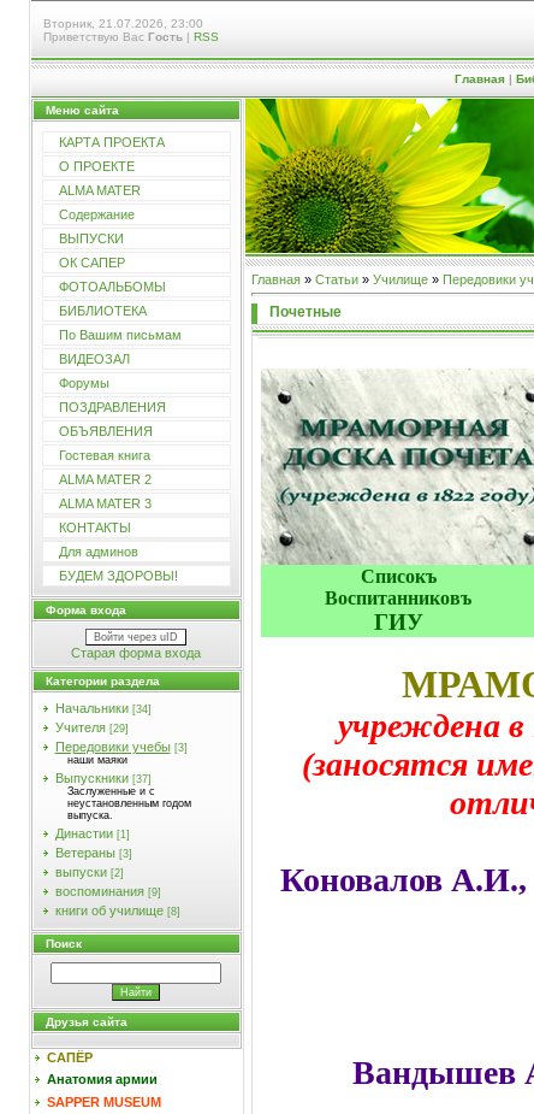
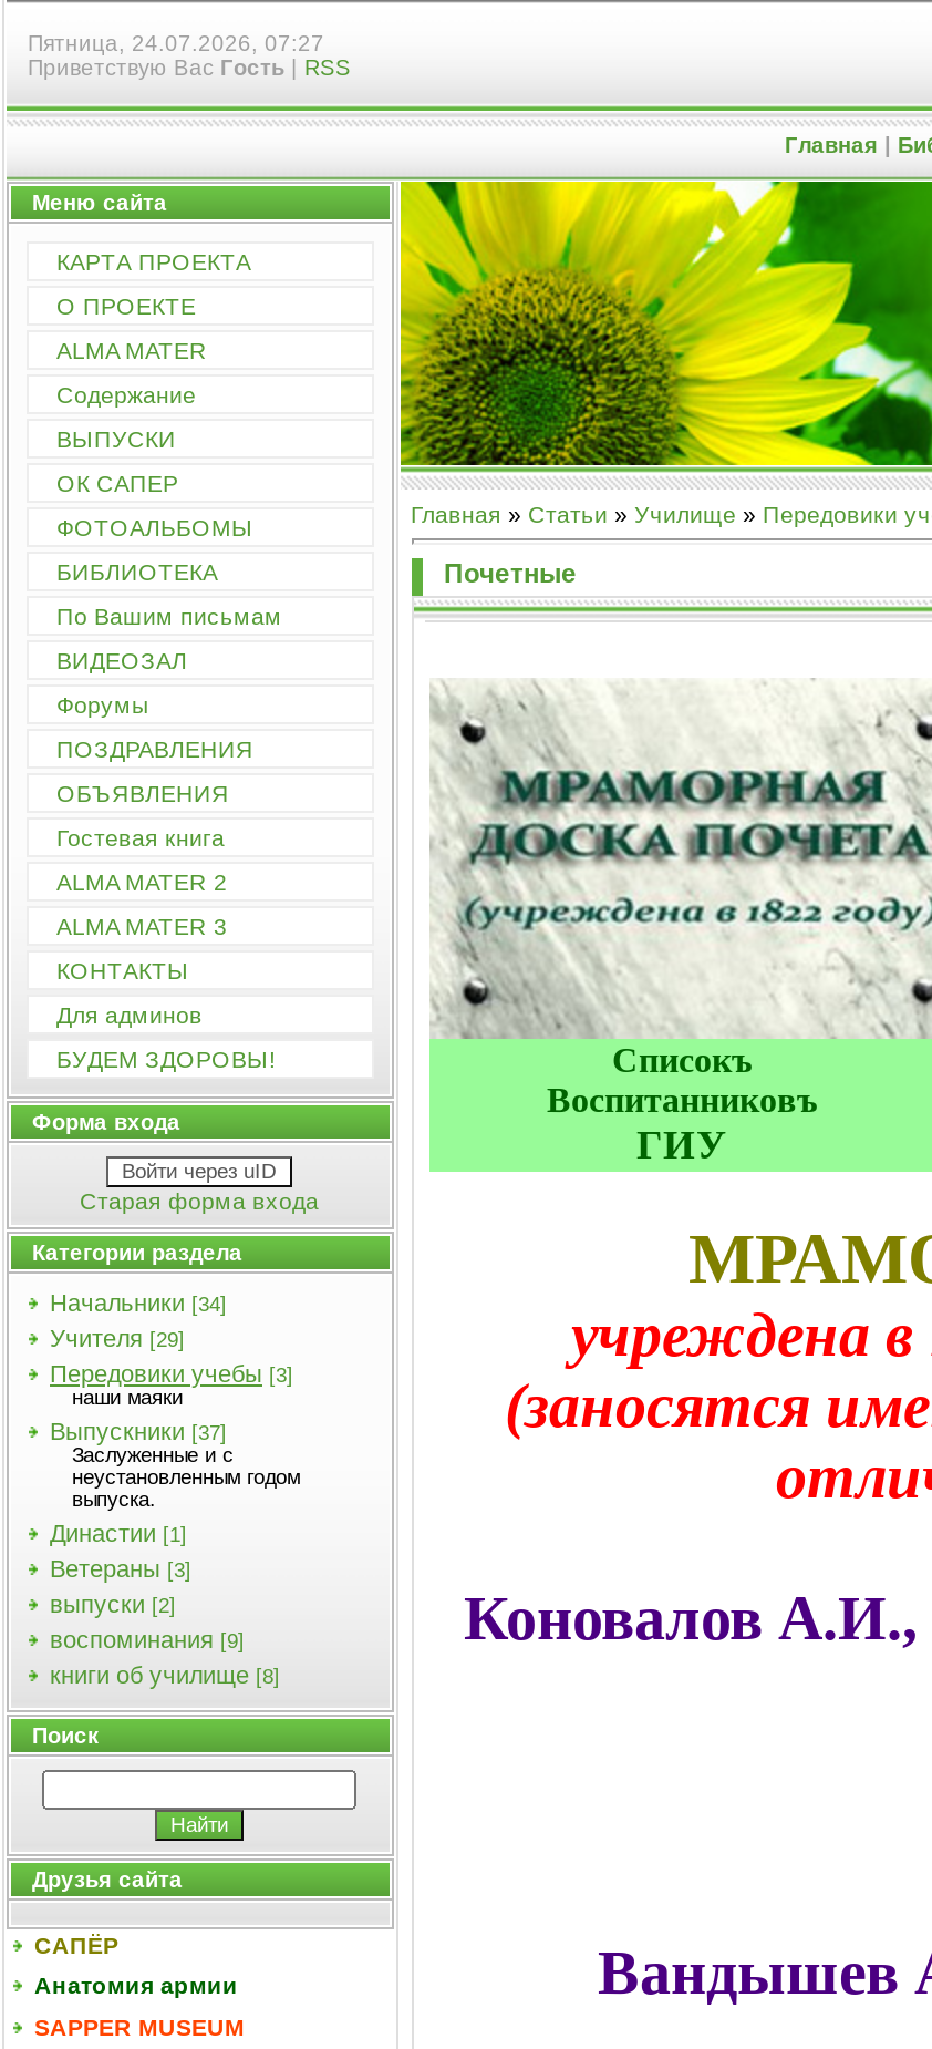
[43,17,203,30] Вторник, 21.07.2026, 23:00 -> [28,31,324,55] Пятница, 24.07.2026, 07:27

